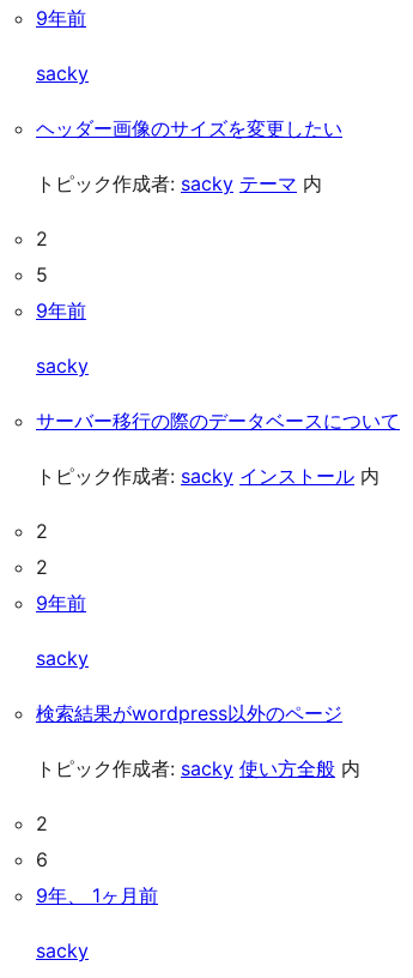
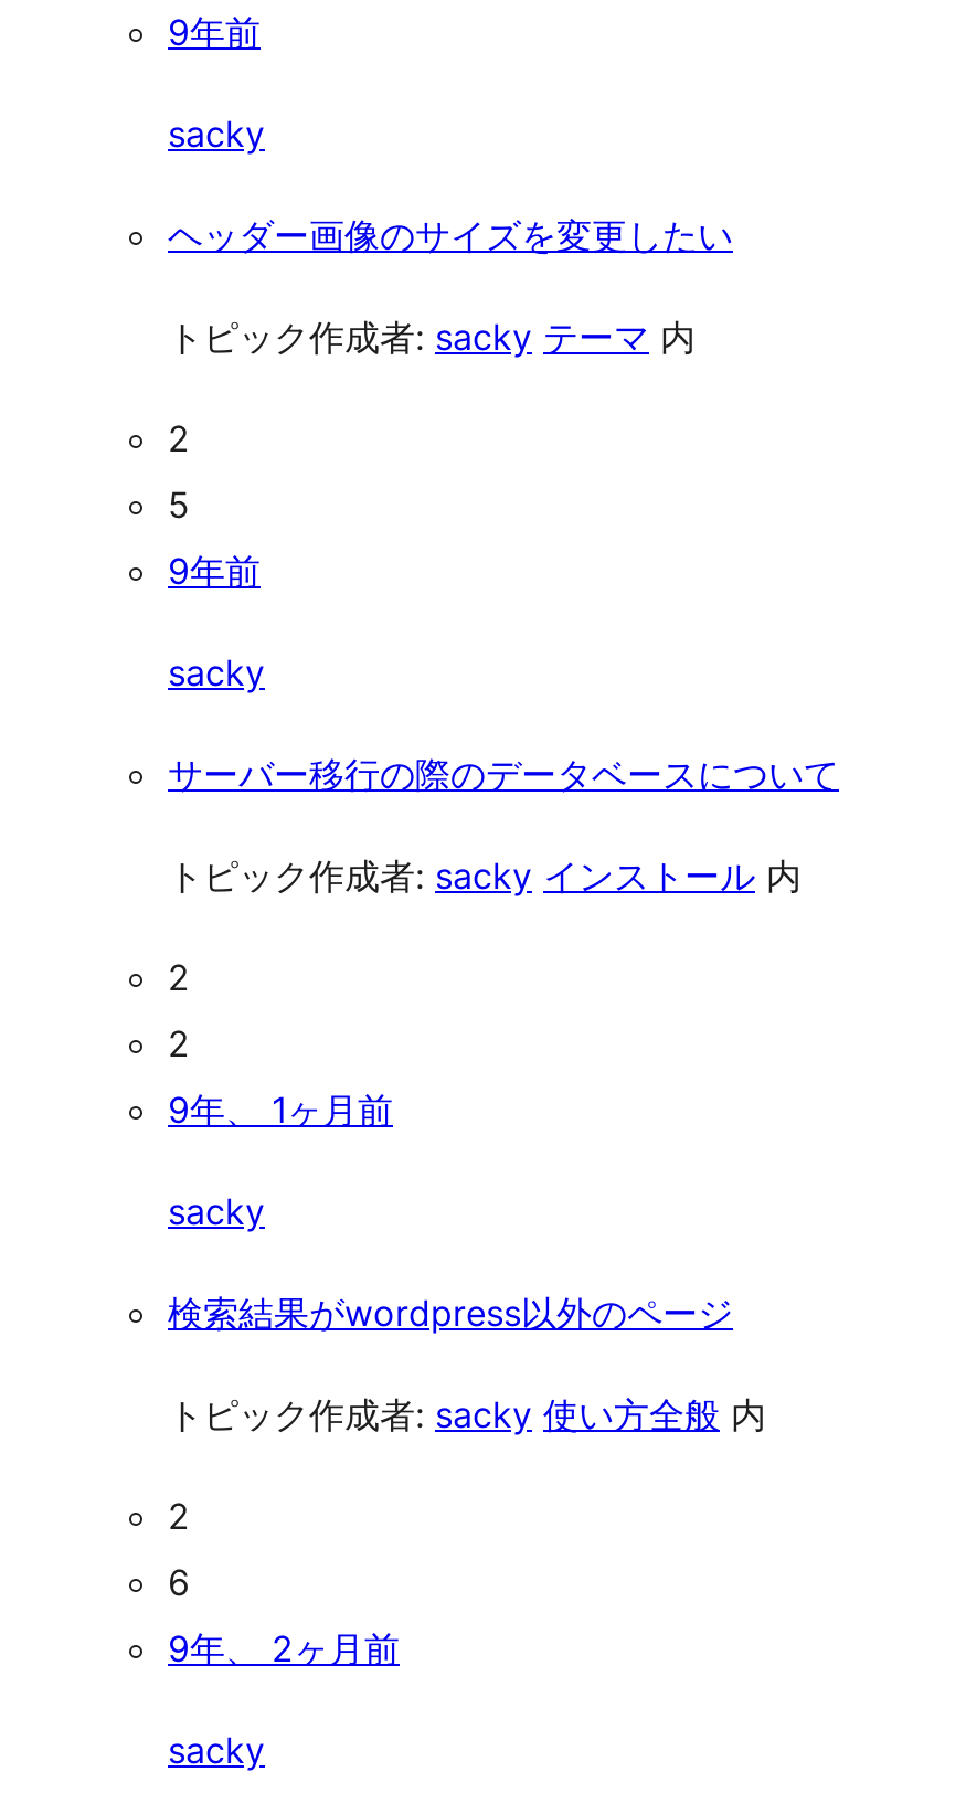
[36,591,86,615] 9年前 -> [168,1088,393,1132] 9年、 1ヶ月前
[36,883,158,907] 9年、 1ヶ月前 -> [168,1626,400,1670] 9年、 2ヶ月前

